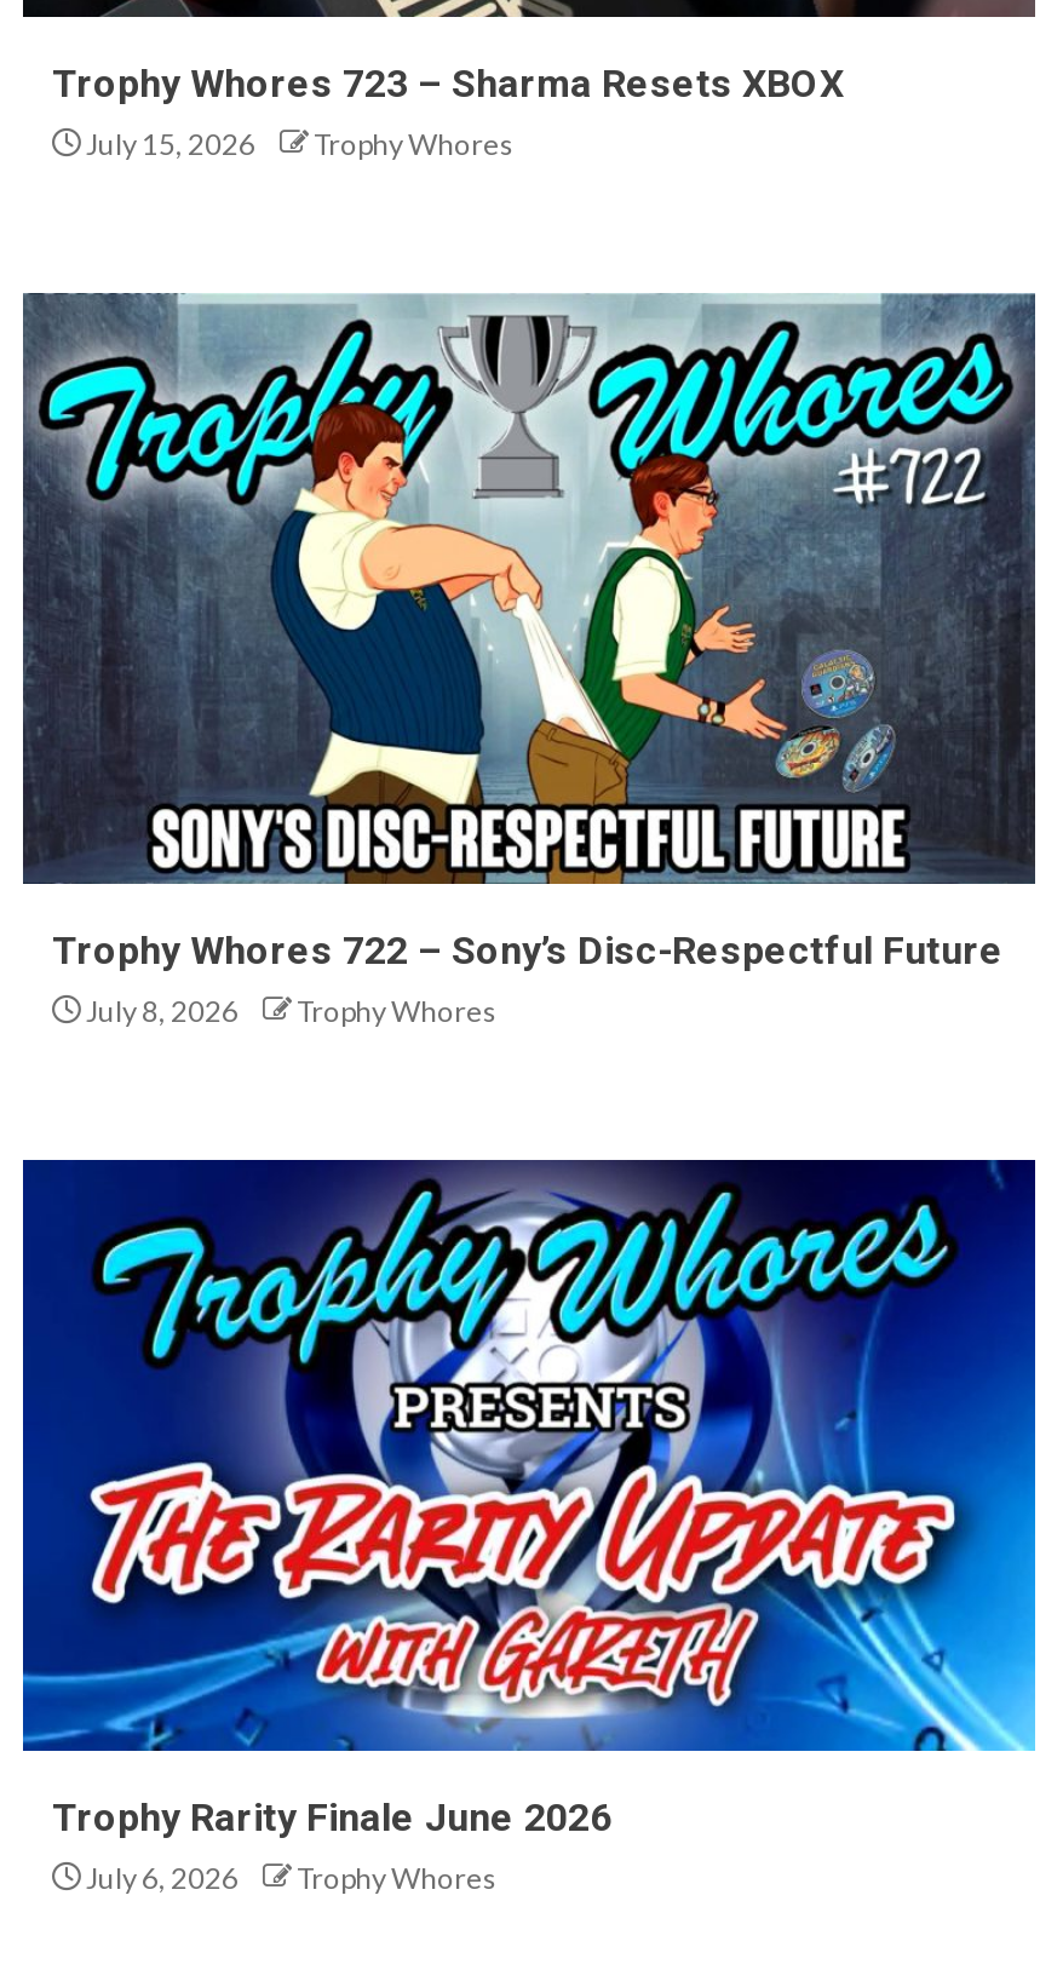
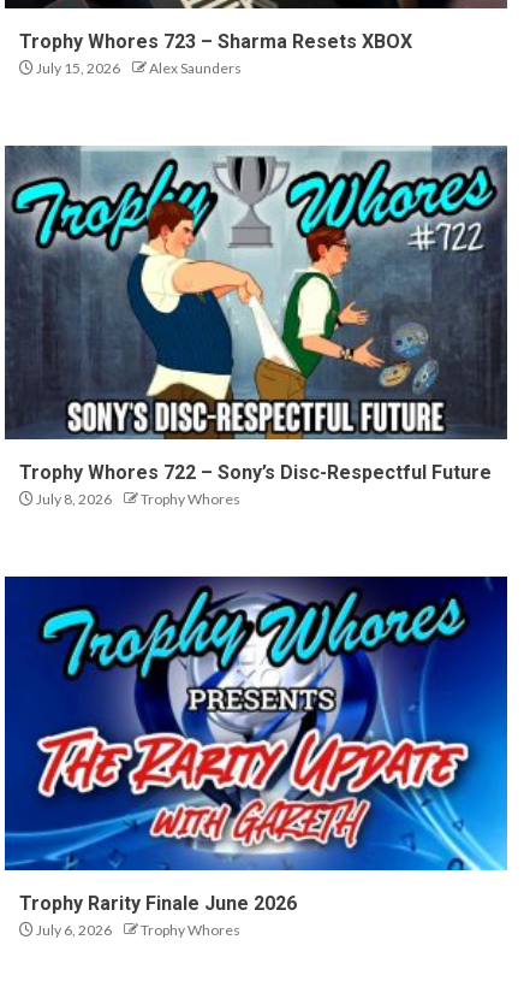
[314,126,515,162] Trophy Whores -> [149,59,242,77] Alex Saunders

